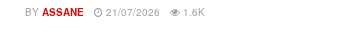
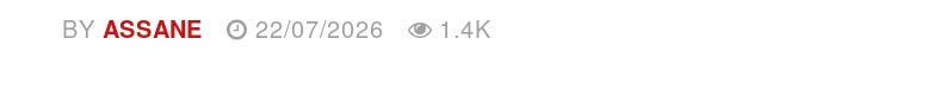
[103,5,205,19] 21/07/2026 | 1.6K -> [248,12,492,46] 22/07/2026 | 1.4K

